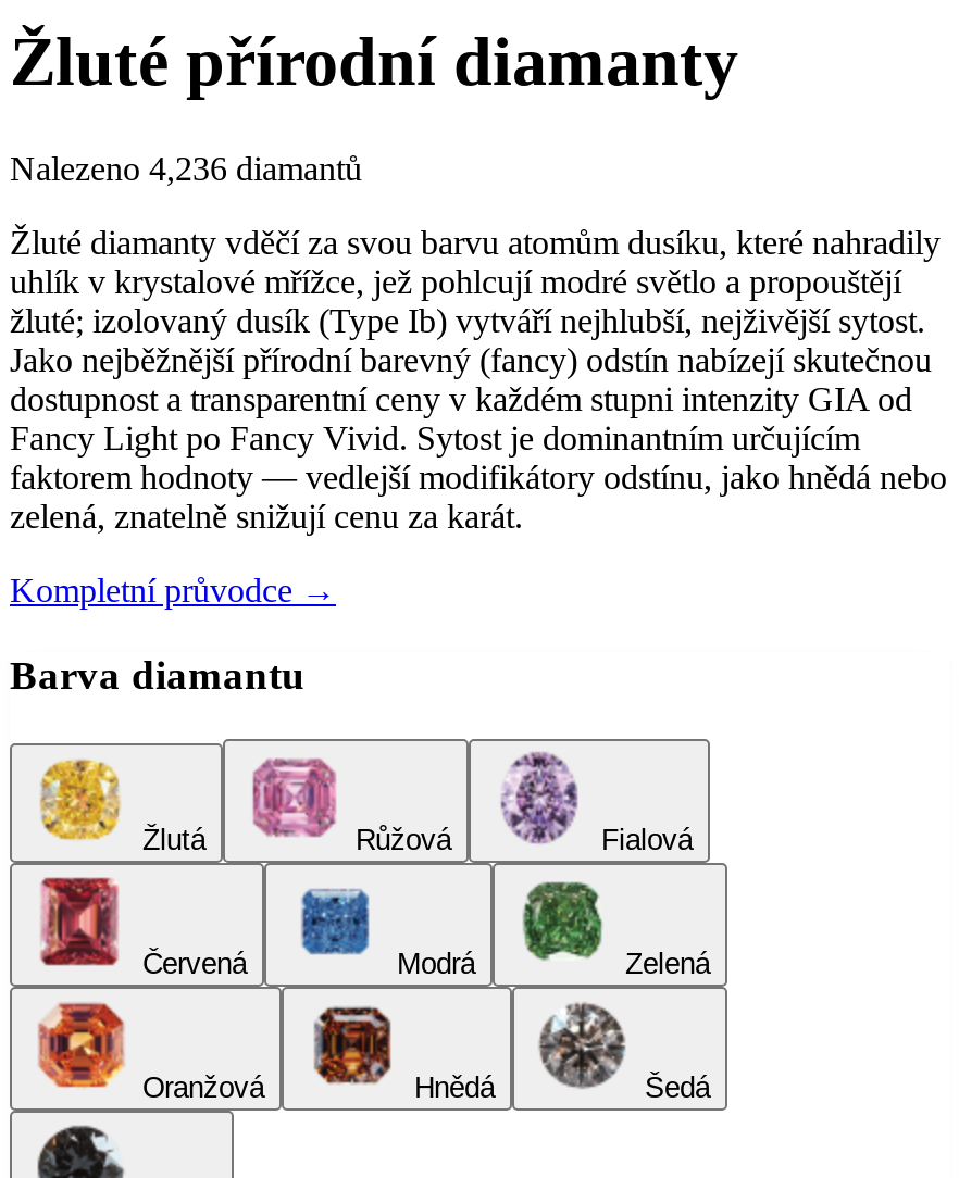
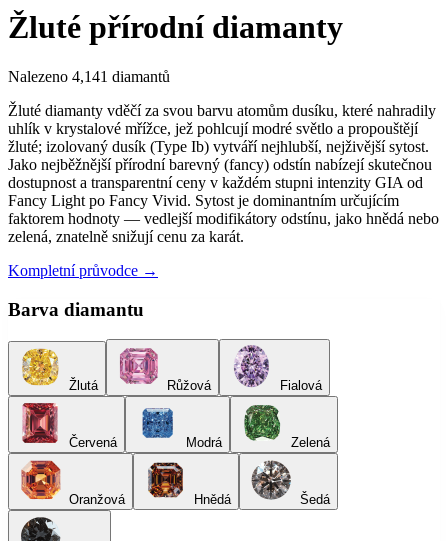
[10,150,362,187] Nalezeno 4,236 diamantů -> [8,68,170,85] Nalezeno 4,141 diamantů

